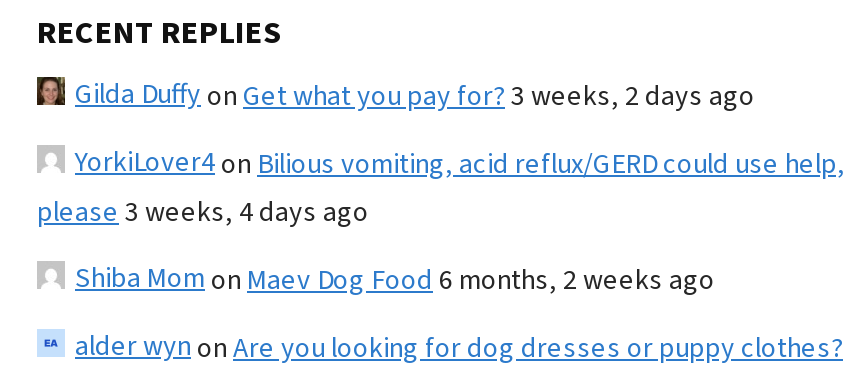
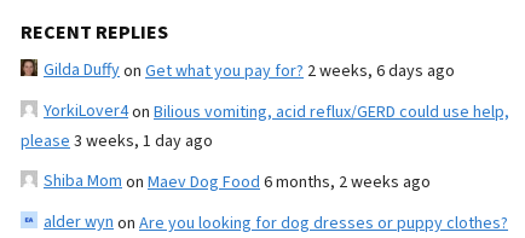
[75,74,755,116] Gilda Duffyon Get what you pay for? 3 weeks, 2 days ago -> [44,58,455,83] Gilda Duffyon Get what you pay for? 2 weeks, 6 days ago
[37,192,369,232] please 3 weeks, 4 days ago -> [21,129,213,153] please 3 weeks, 1 day ago

